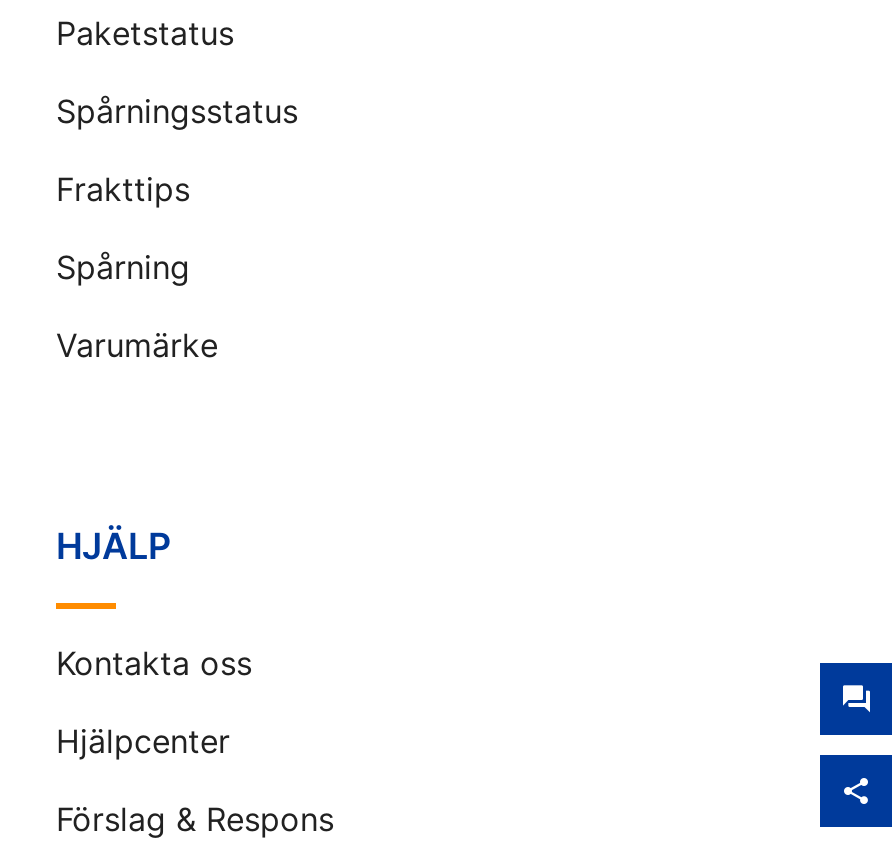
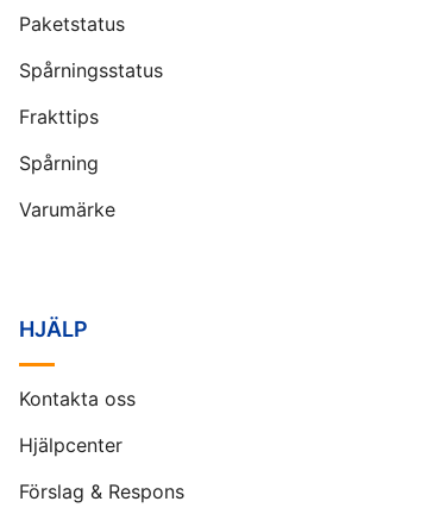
[818,661,886,737] [image] -> none
[818,753,886,829] [image] -> none

